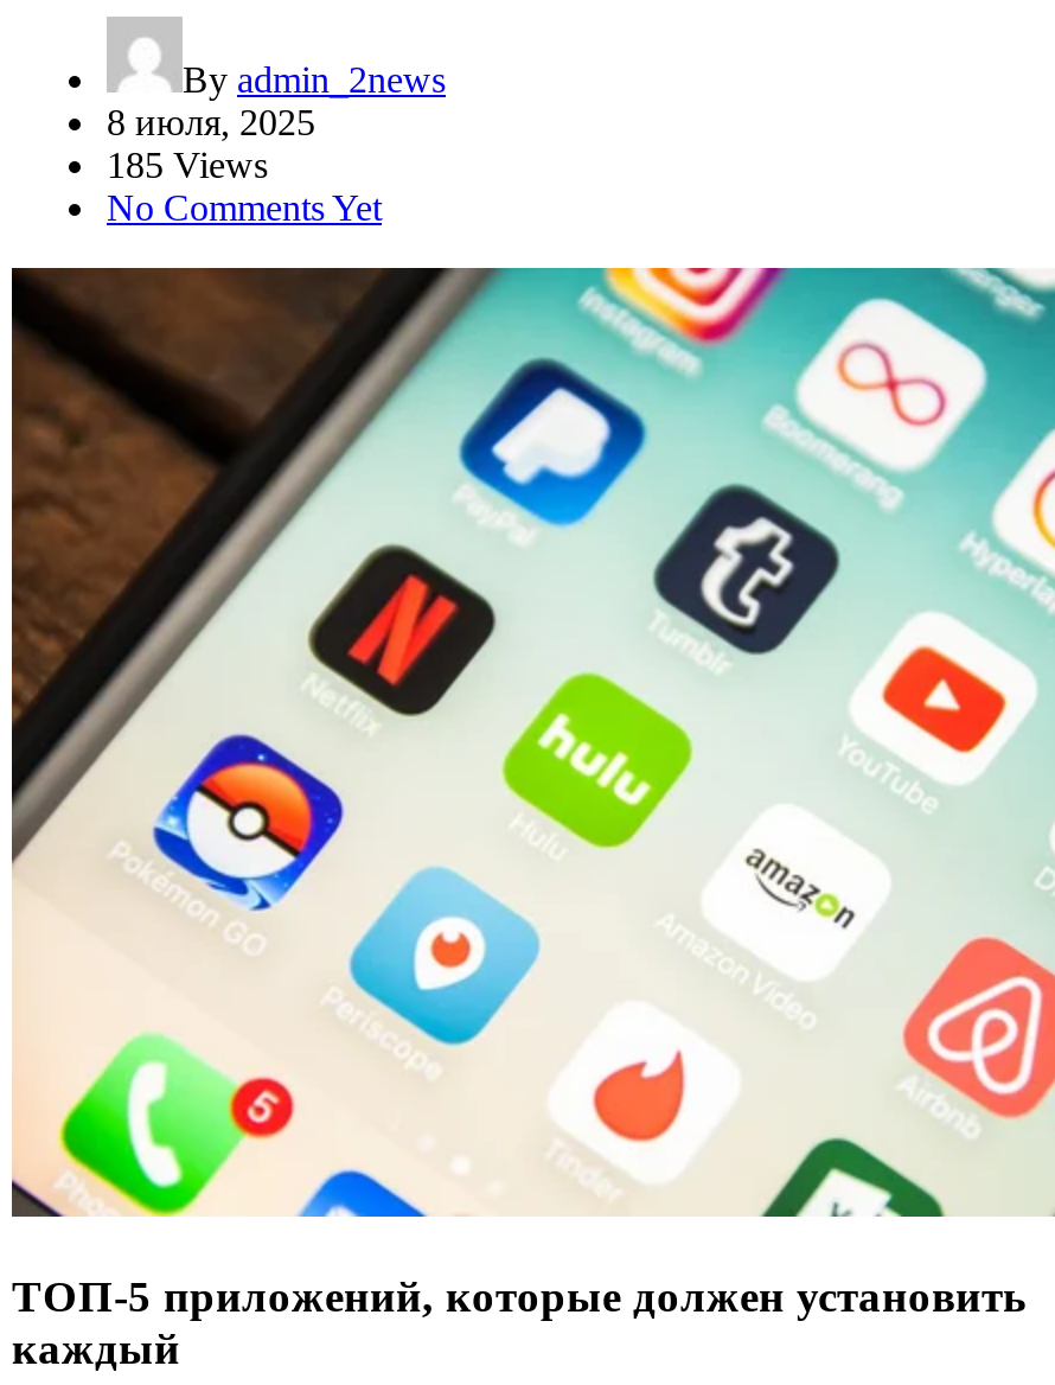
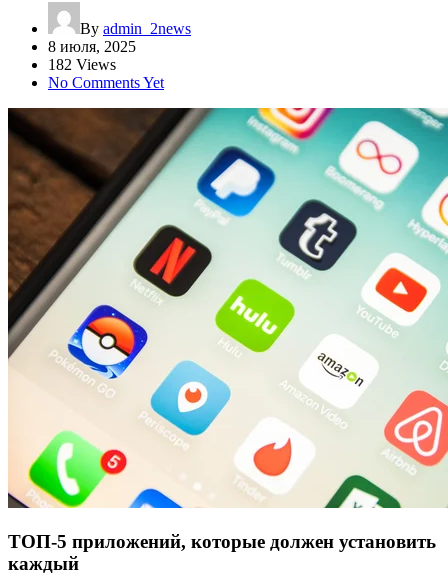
[107,144,268,185] 185 Views -> [48,56,116,73] 182 Views

